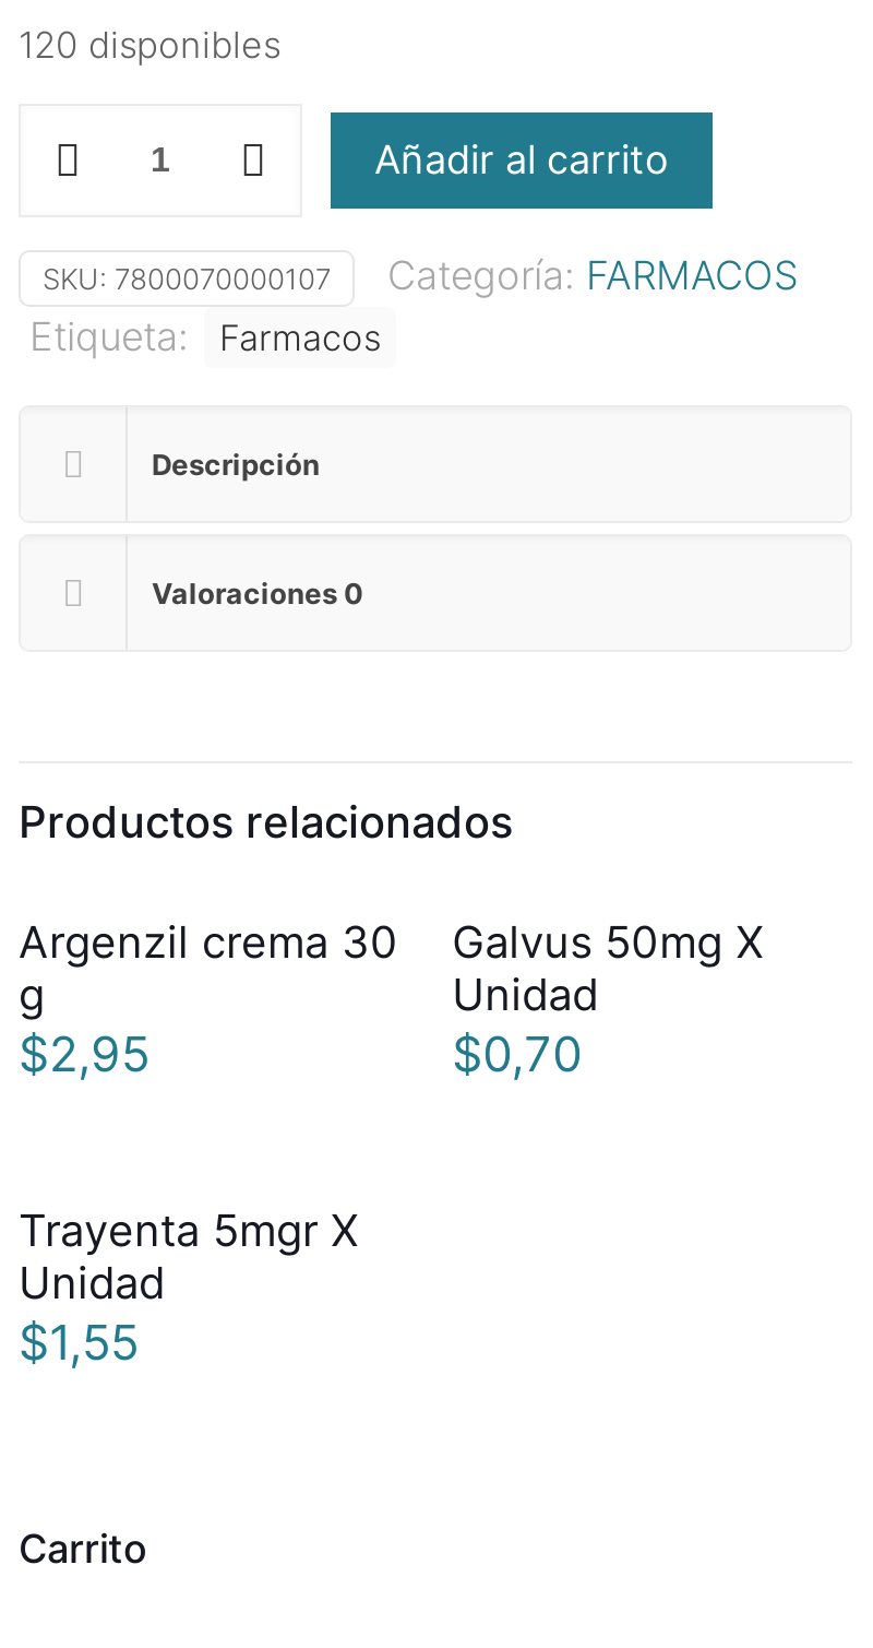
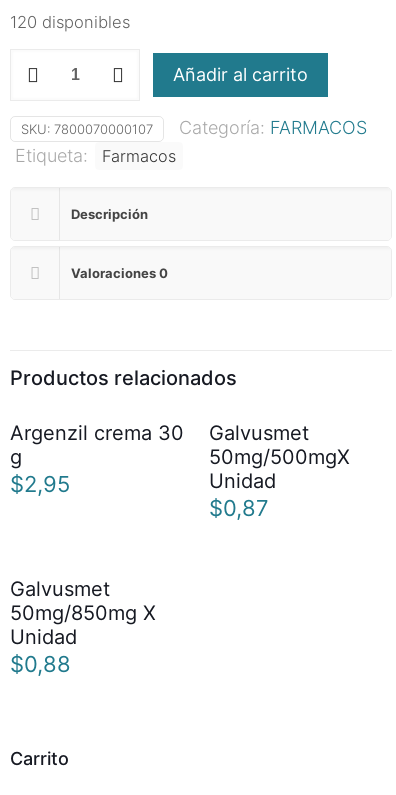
[452,916,764,969] Galvus 50mg X -> [209,421,350,469] Galvusmet | 50mg/500mgX
[452,1025,583,1082] $0,70 -> [209,495,269,521] $0,87
[19,1205,359,1257] Trayenta 5mgr X -> [10,577,156,625] Galvusmet | 50mg/850mg X
[19,1314,139,1371] $1,55 -> [10,651,71,677] $0,88

